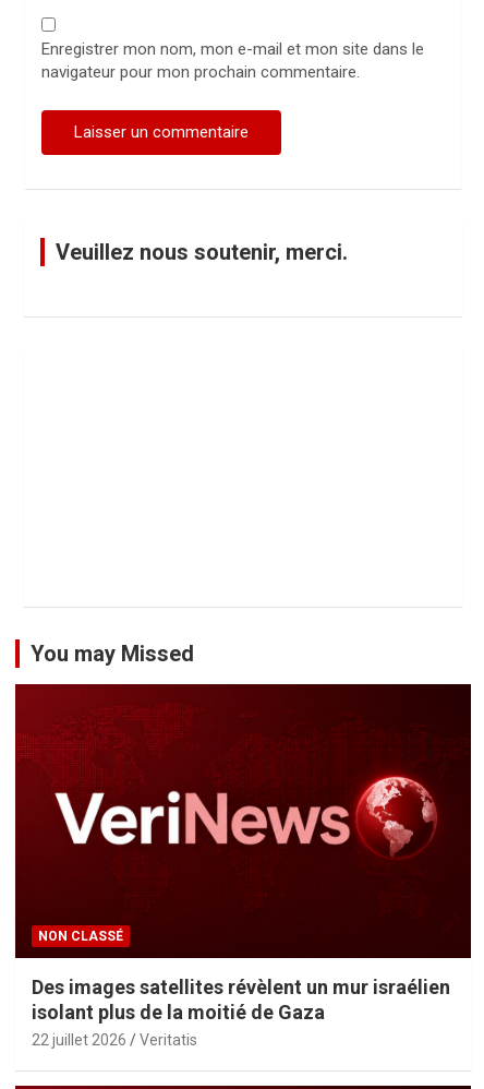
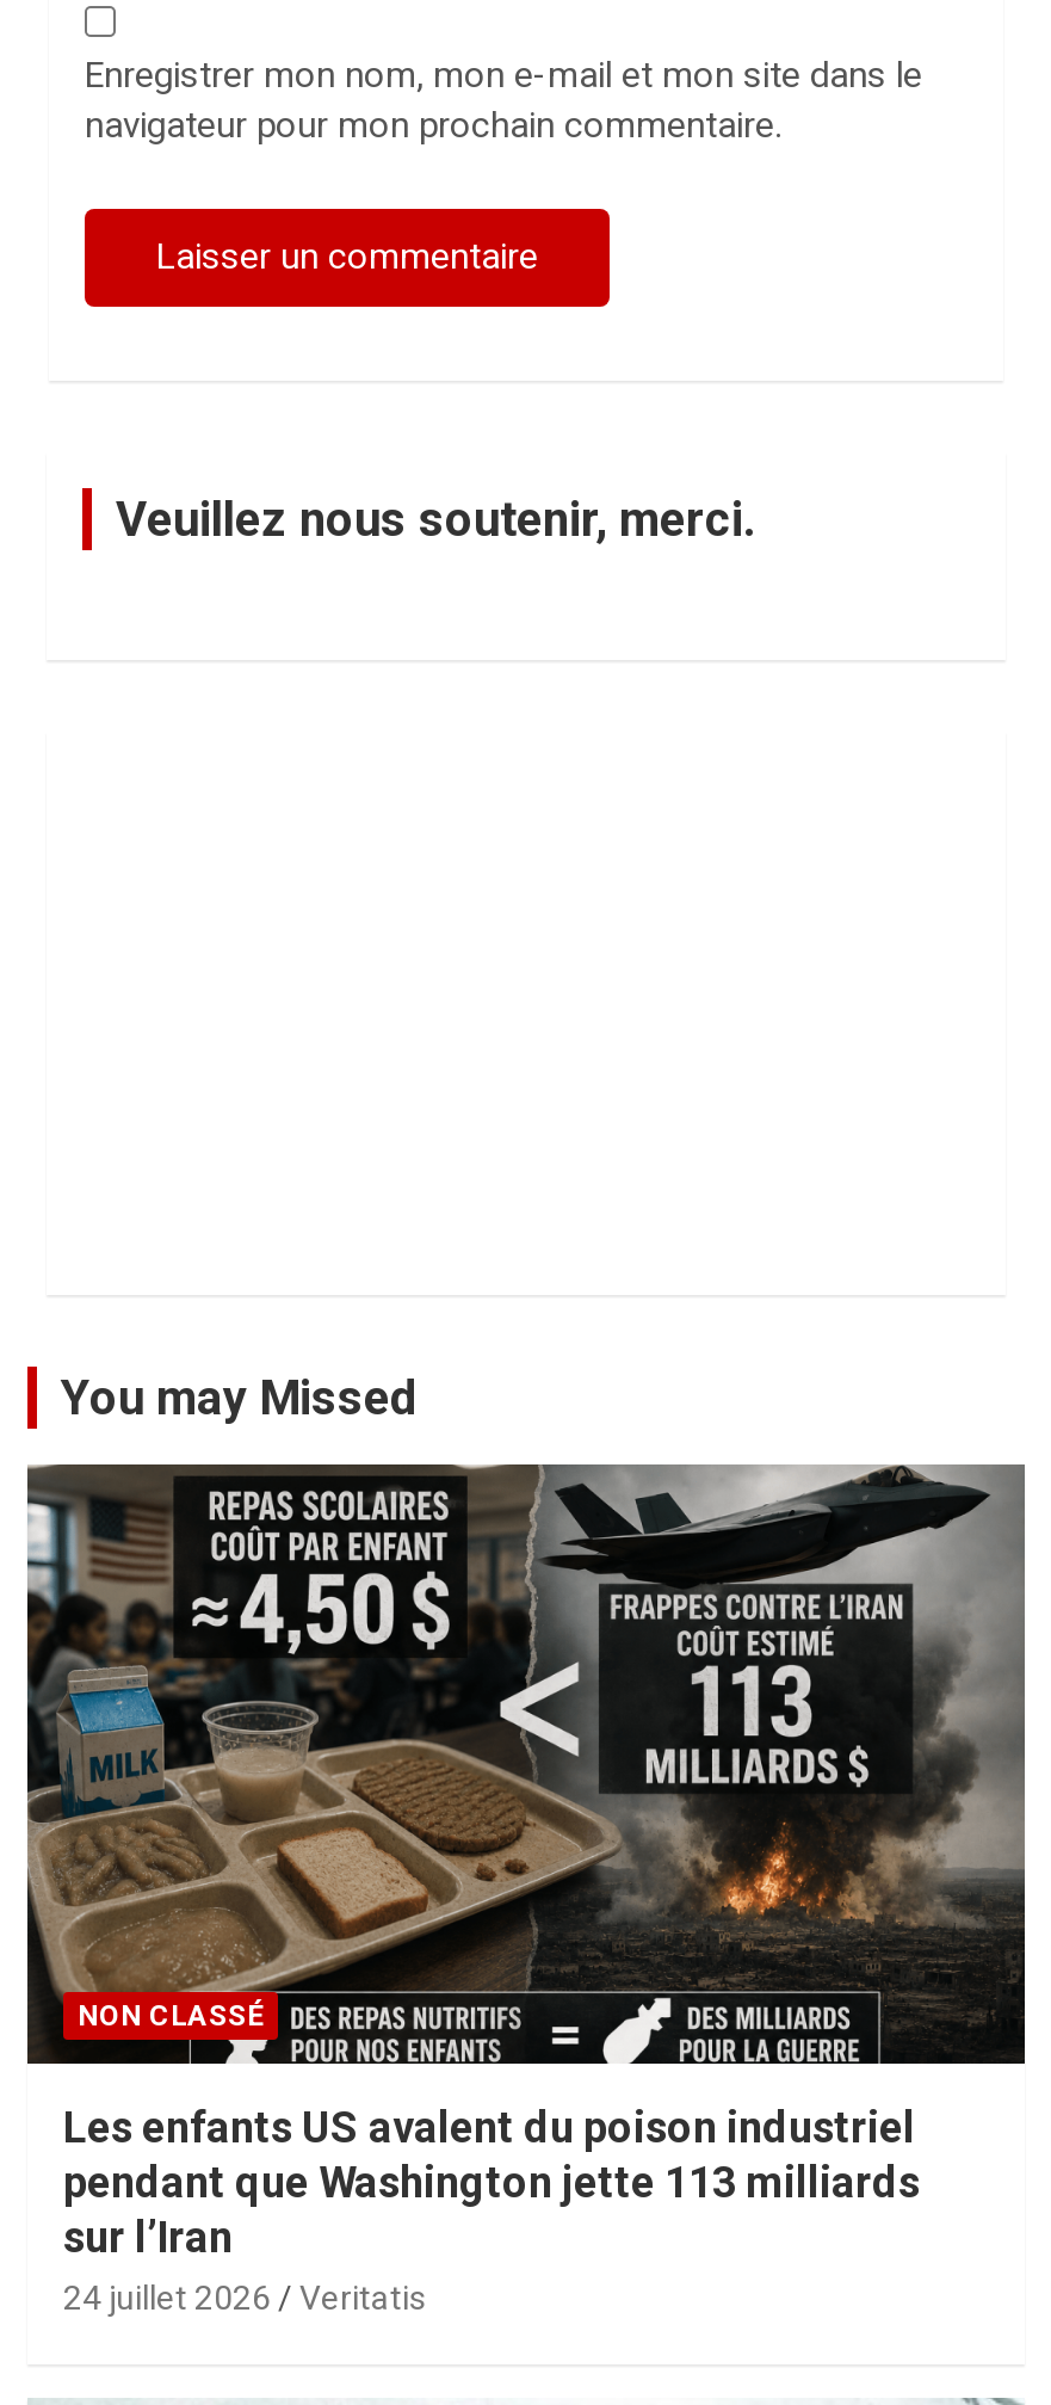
[14,683,472,1049] [image] | Des images satellites révèlent un mur israélien | isolant plus de la moitié de Gaza | 22 juillet 2026 -> [25,1462,1027,2317] [image] | Les enfants US avalent du poison industriel | pendant que Washington jette 113 milliards | sur l’Iran | 24 juillet 2026

